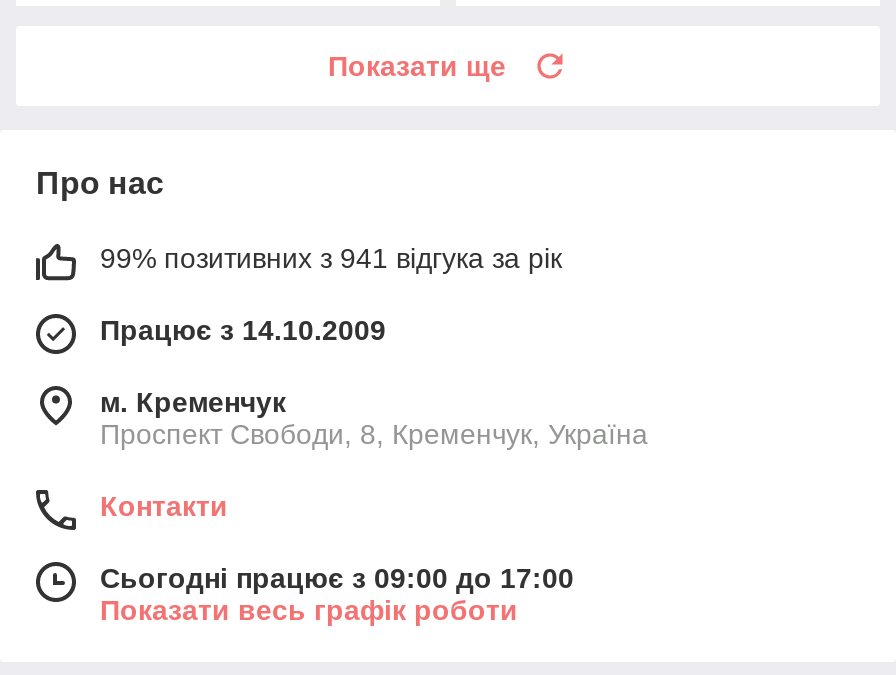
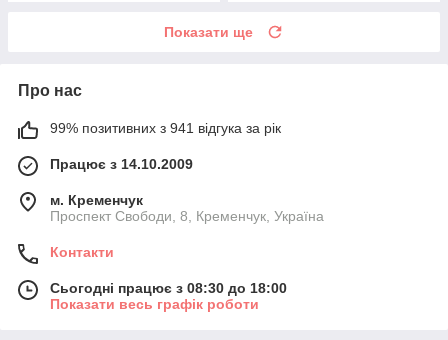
[100,562,574,594] Сьогодні працює з 09:00 до 17:00 -> [50,280,287,296] Сьогодні працює з 08:30 до 18:00

